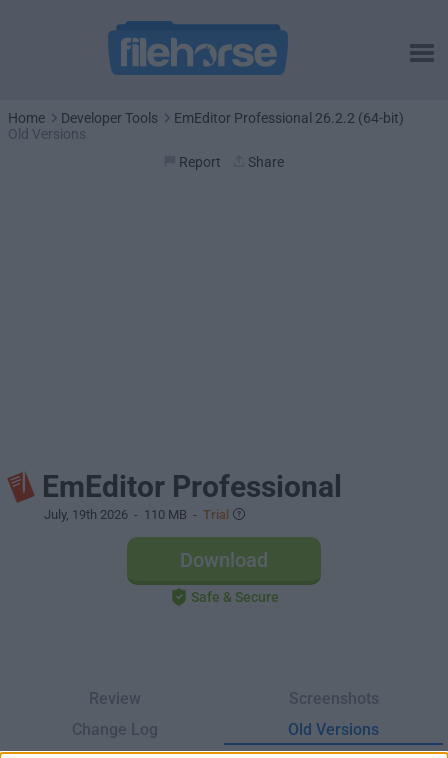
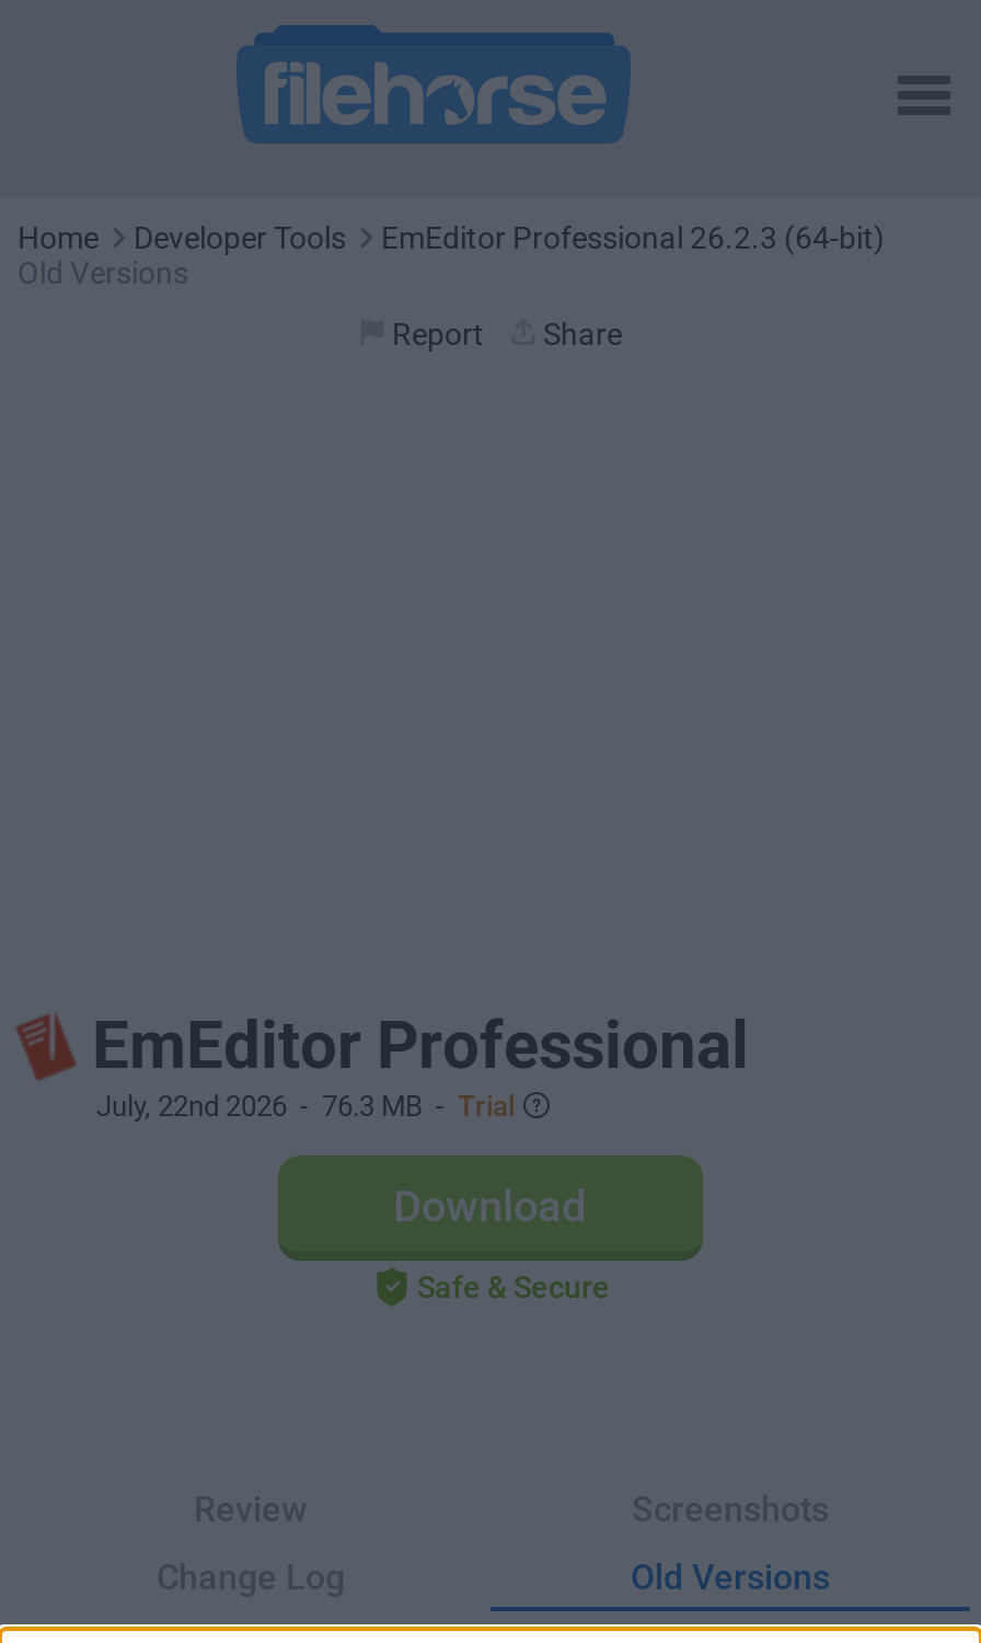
[174,110,404,126] EmEditor Professional 26.2.2 (64-bit) -> [381,220,885,255] EmEditor Professional 26.2.3 (64-bit)
[44,507,229,522] July, 19th 2026 - 110 MB - Trial -> [96,1090,515,1123] July, 22nd 2026 - 76.3 MB - Trial

